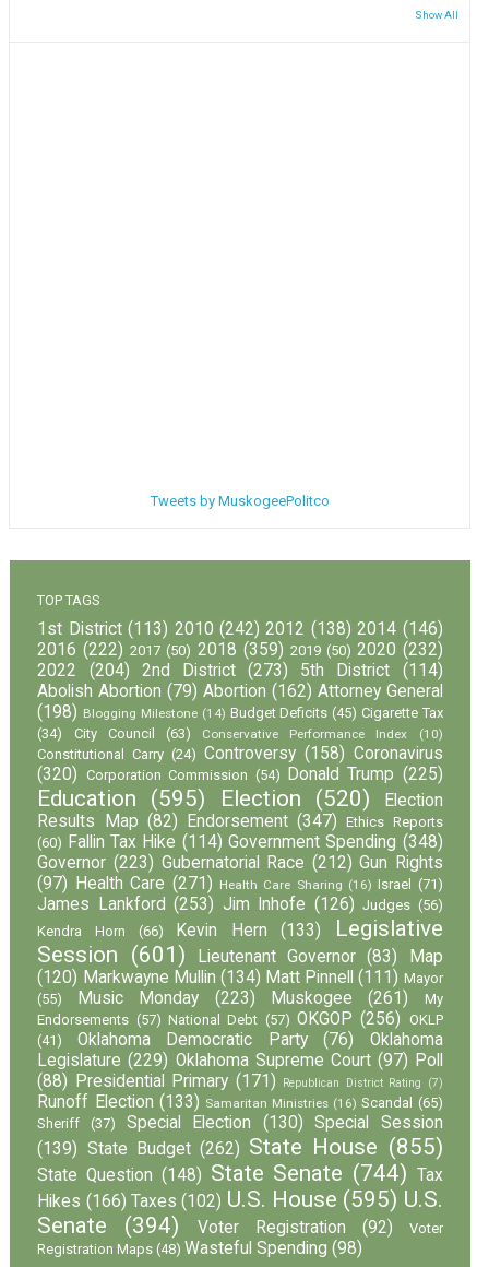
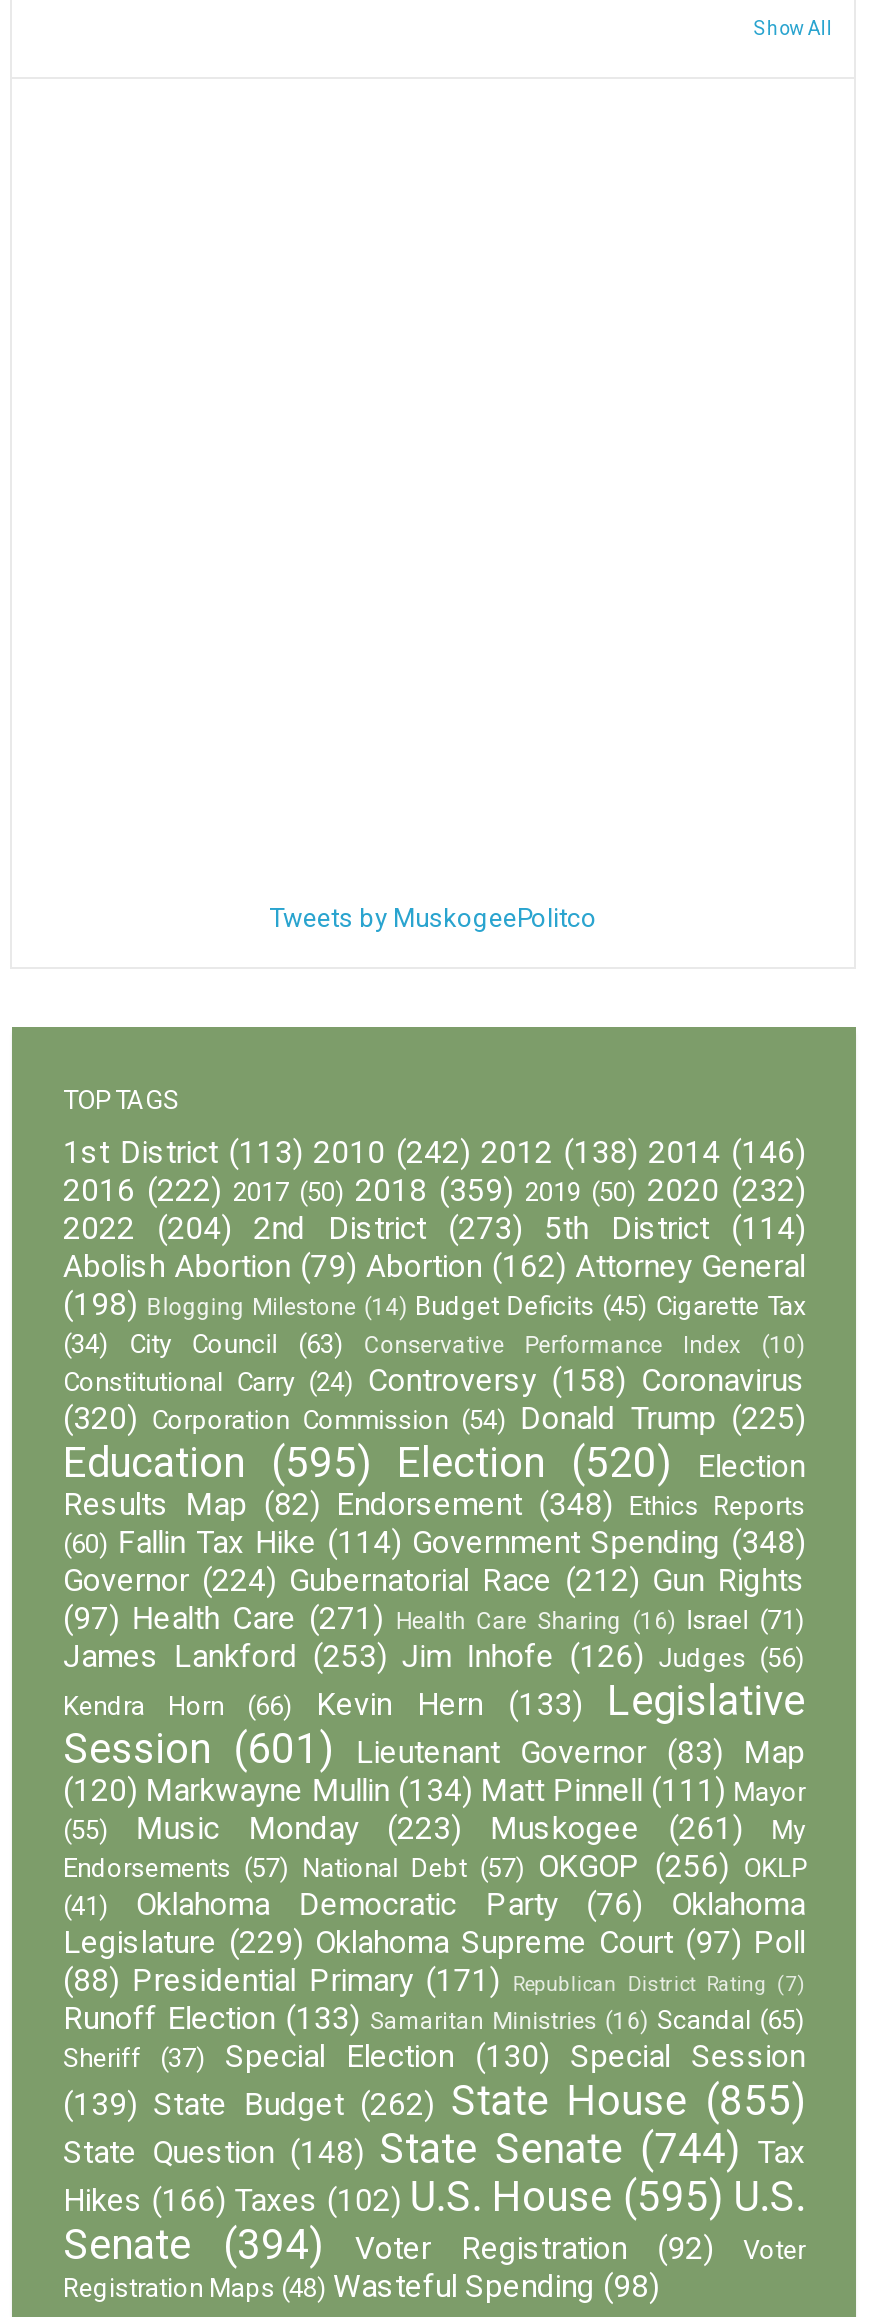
[38,812,443,832] Results Map (82) Endorsement (347) Ethics Reports -> [63,1488,805,1524] Results Map (82) Endorsement (348) Ethics Reports
[38,853,443,873] Governor (223) Gubernatorial Race (212) Gun Rights -> [63,1564,805,1600] Governor (224) Gubernatorial Race (212) Gun Rights

